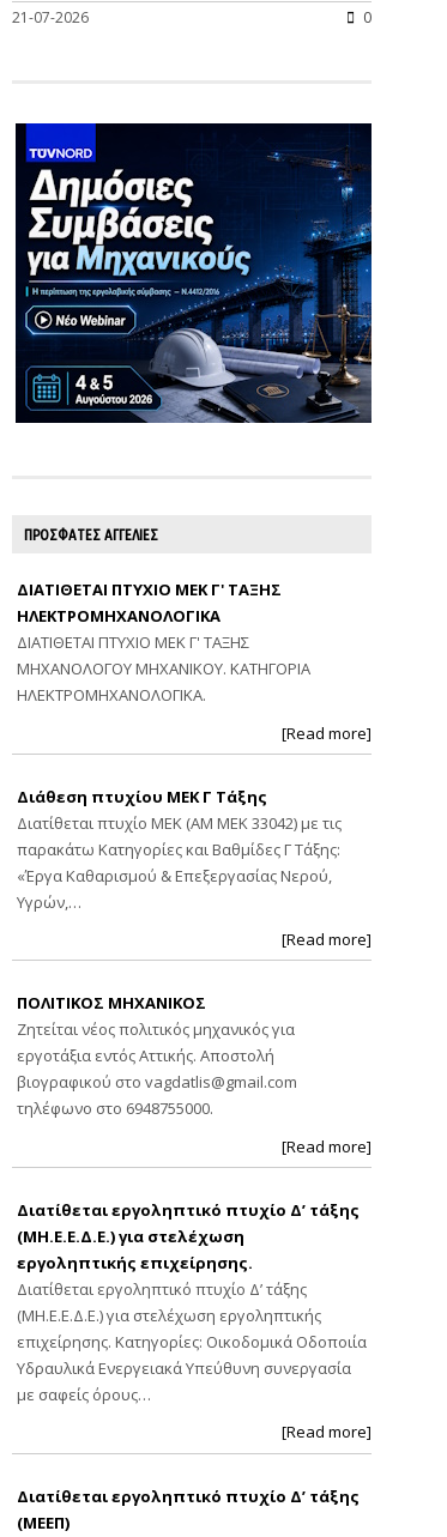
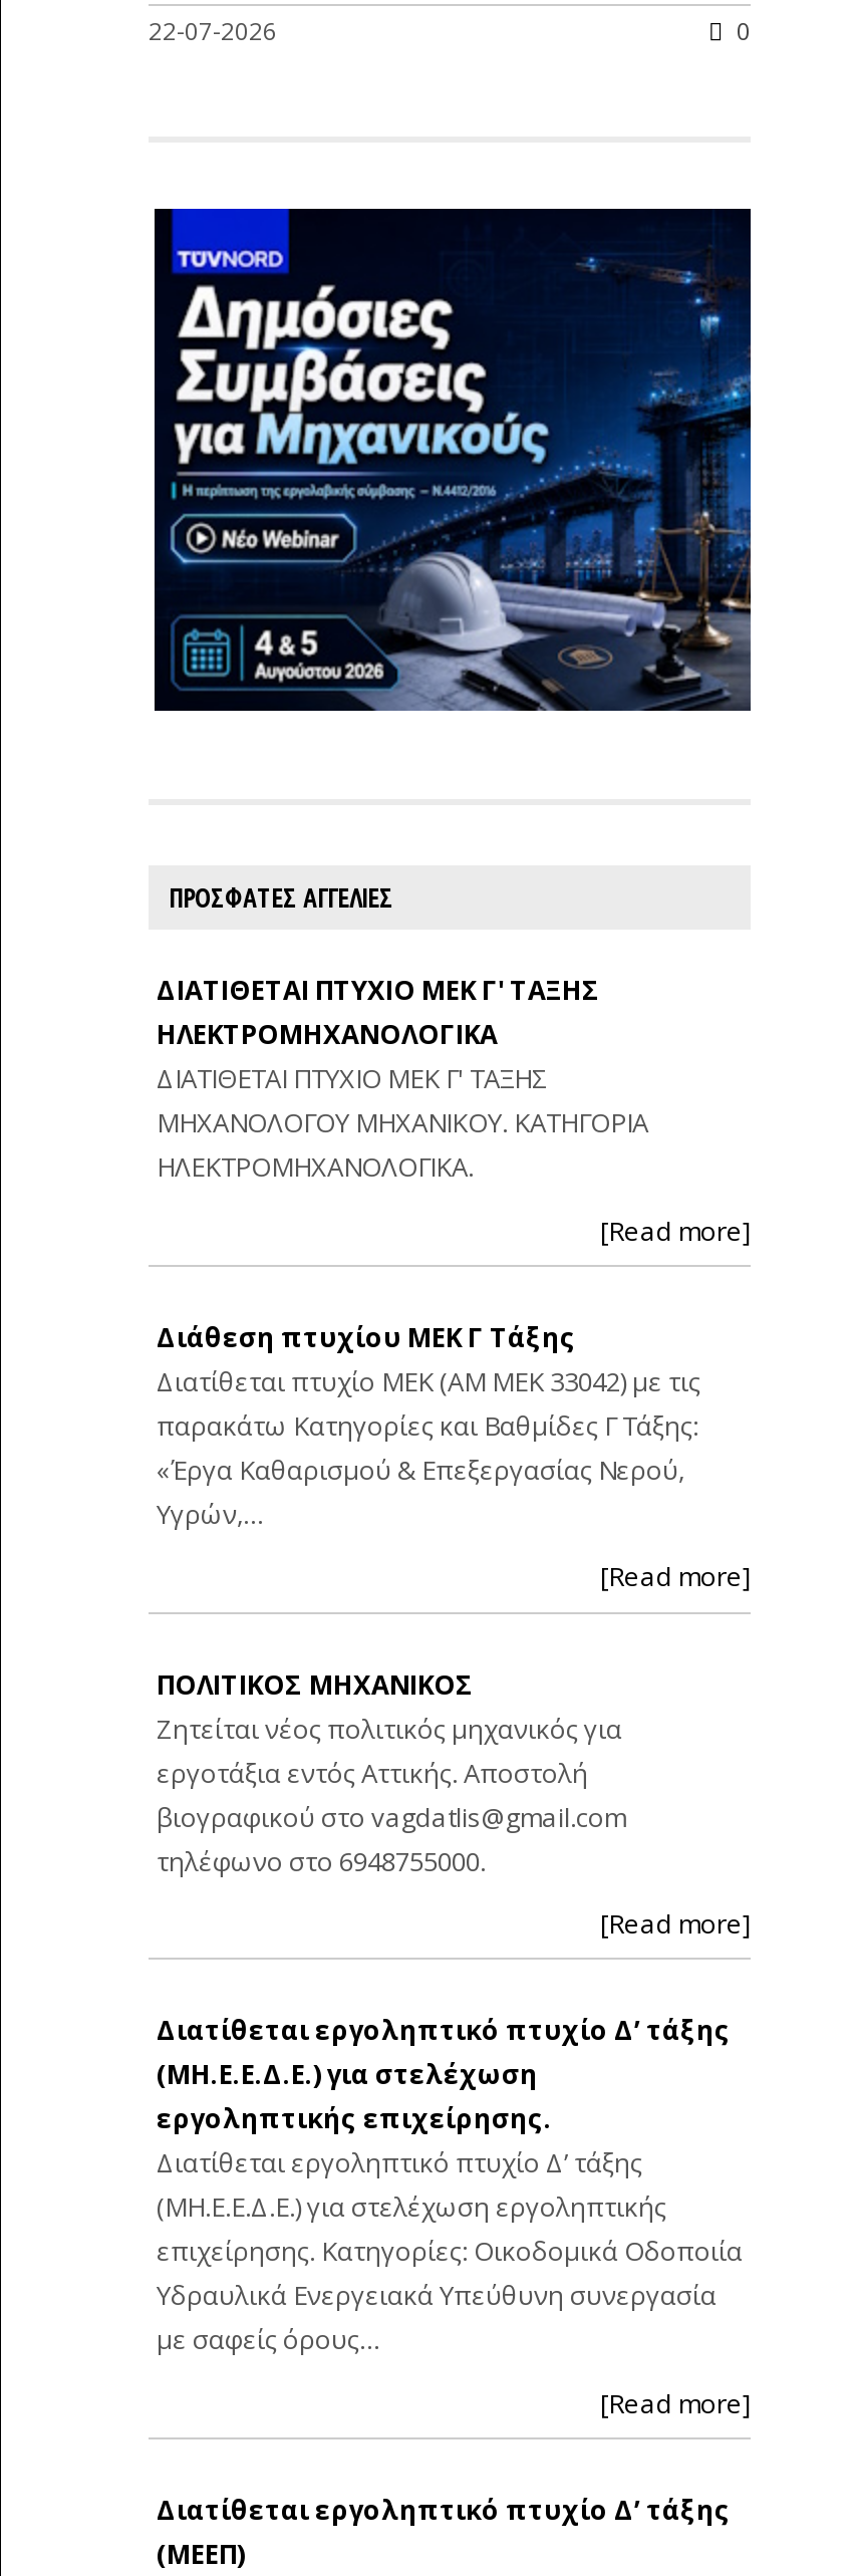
[12,8,89,28] 21-07-2026 -> [149,13,277,47] 22-07-2026

